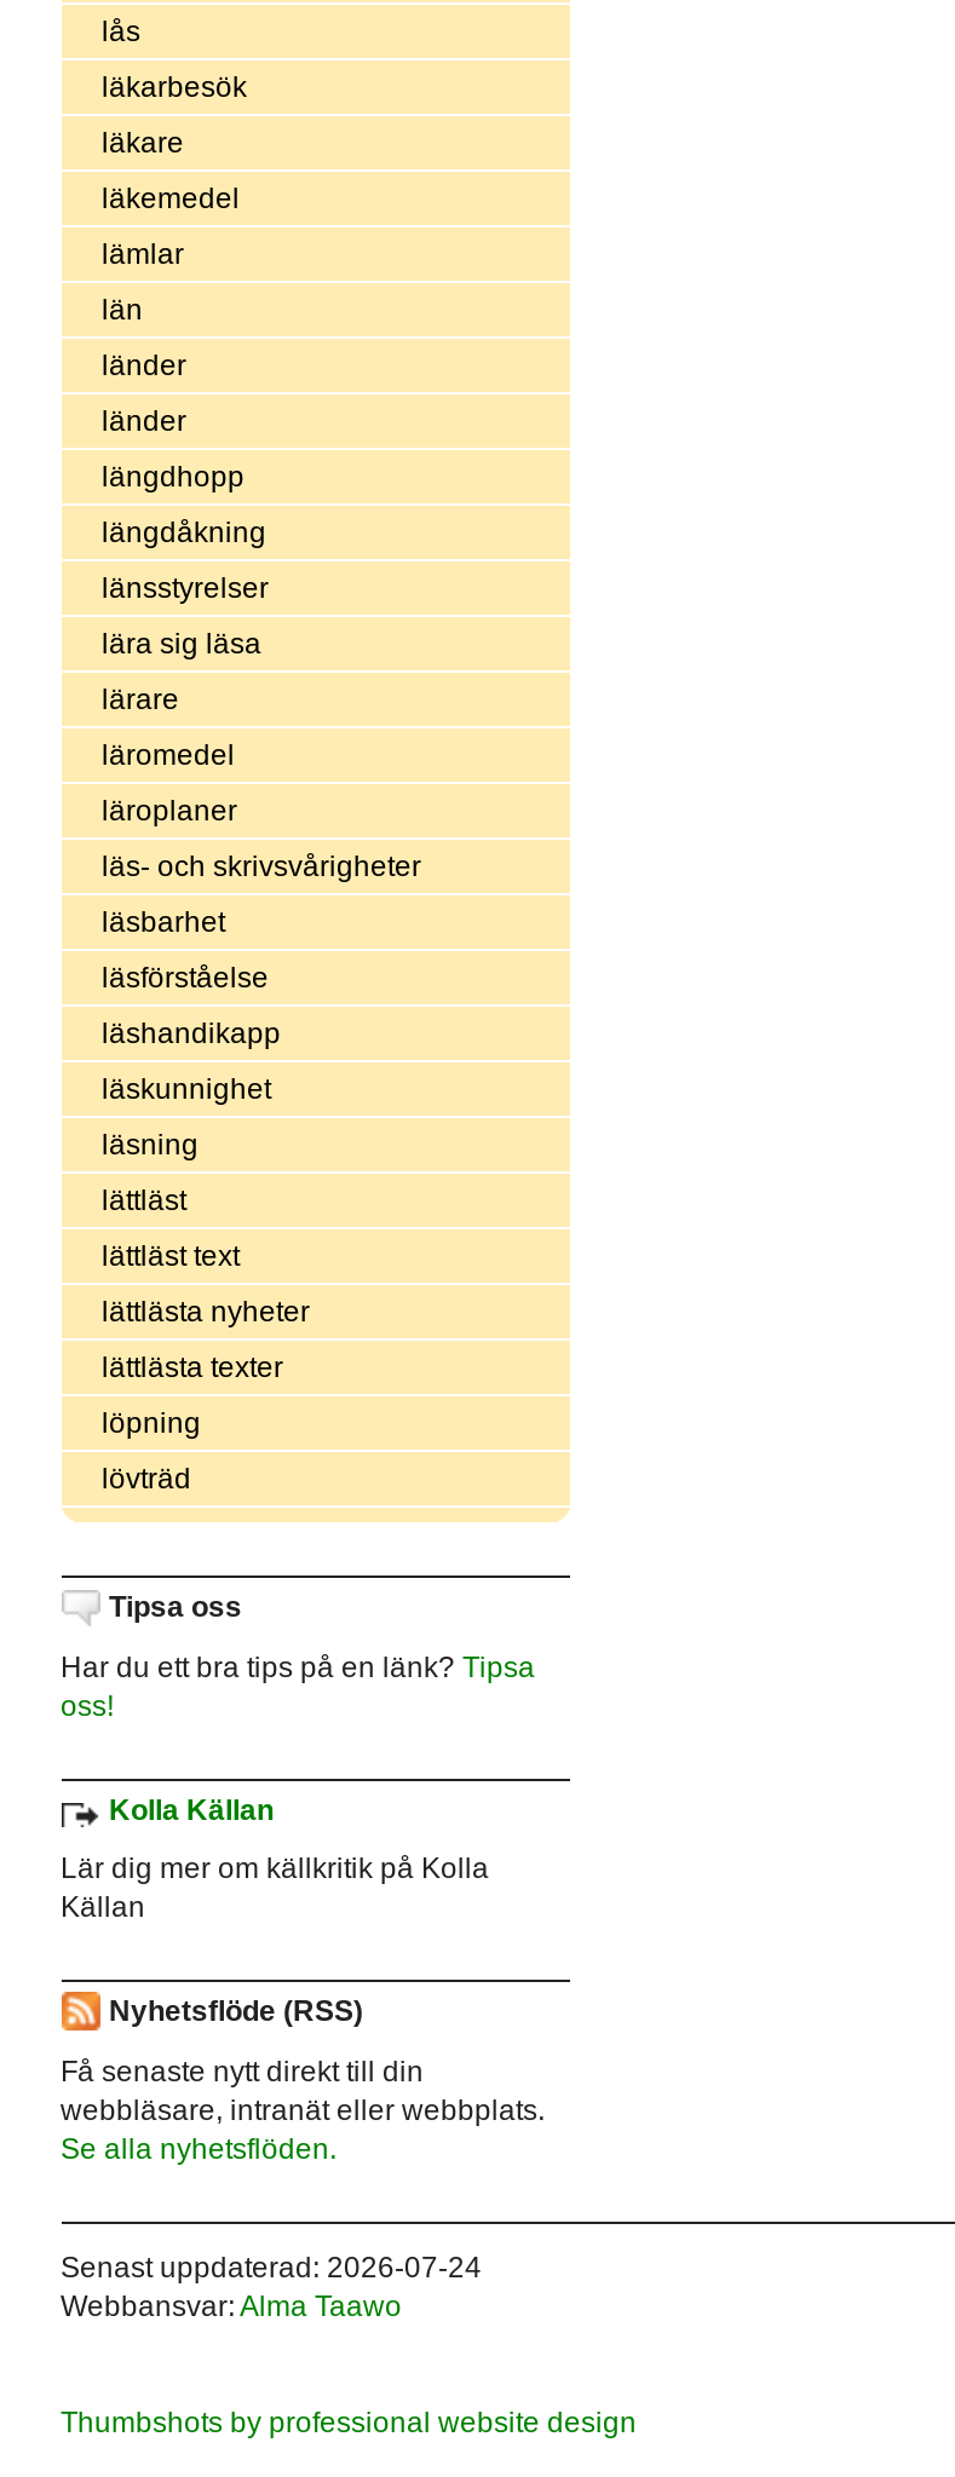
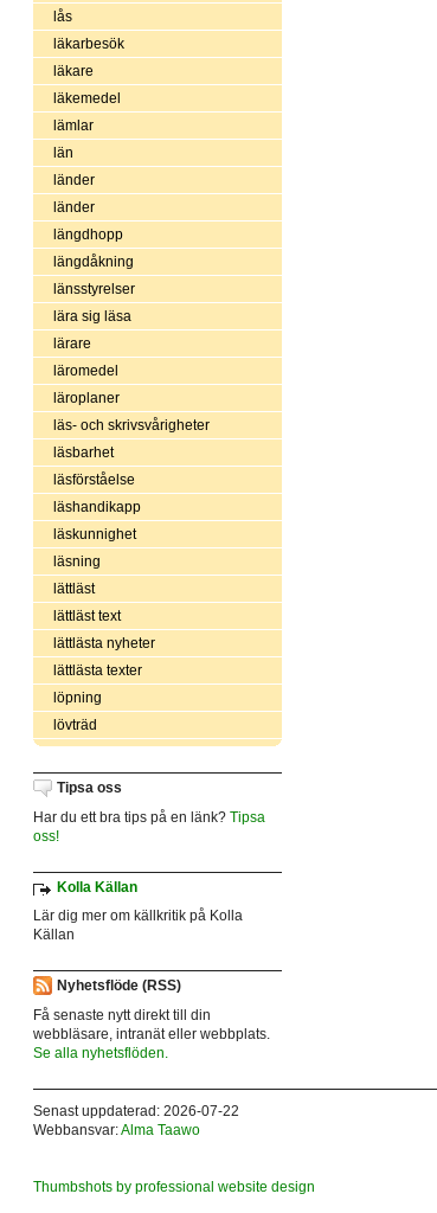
[61,2250,482,2284] Senast uppdaterad: 2026-07-24 -> [33,1102,239,1119] Senast uppdaterad: 2026-07-22

